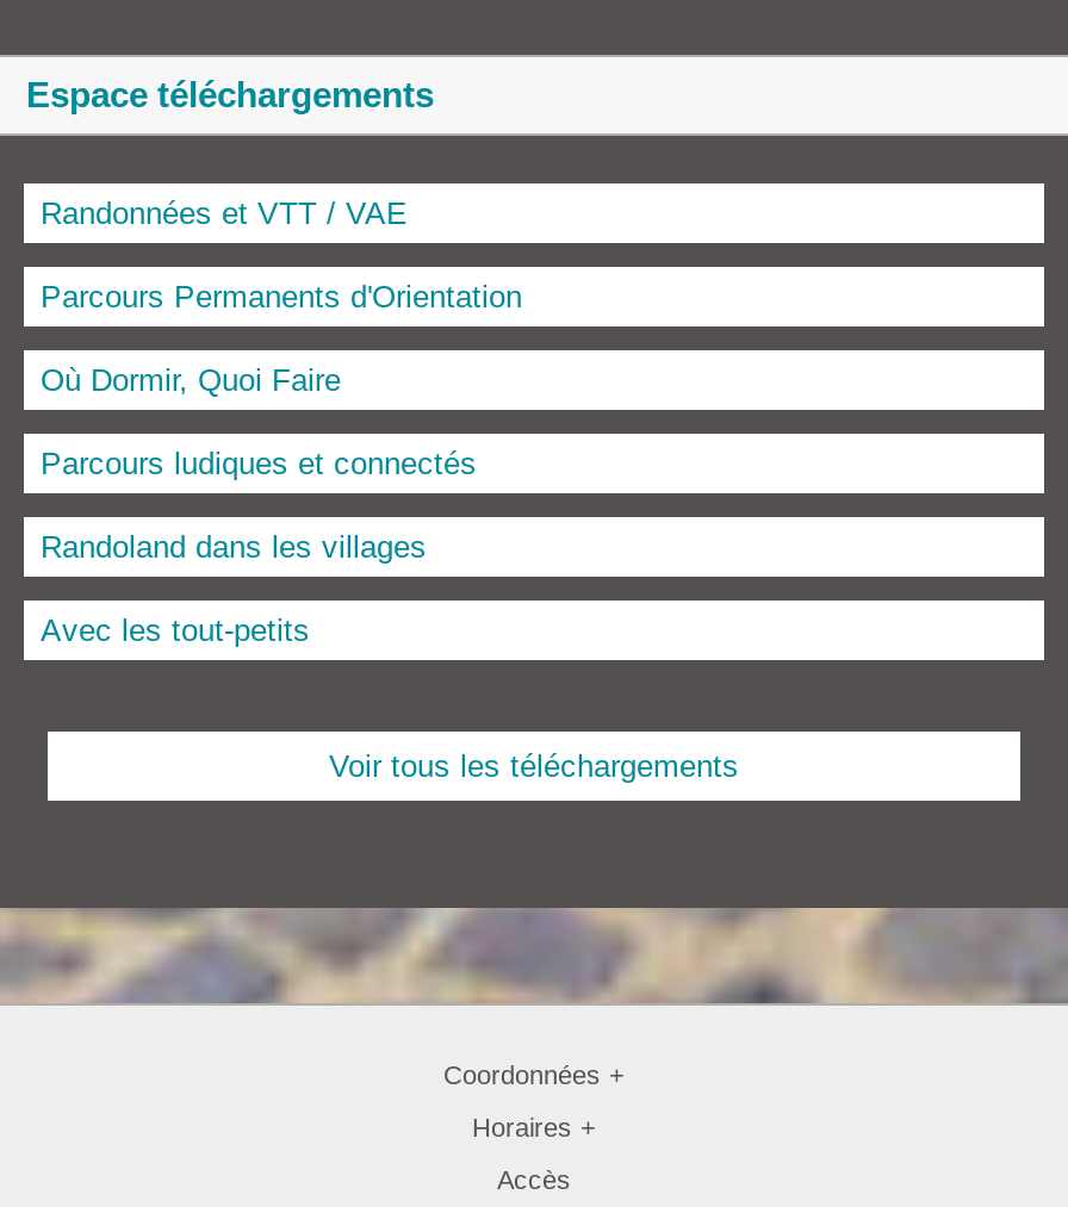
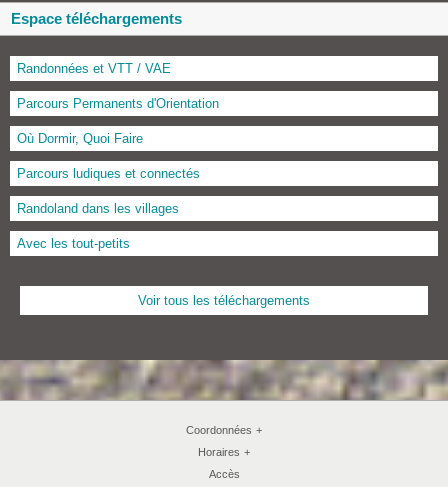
[7,908,1061,1006] [image] -> [3,360,445,401] [image]

